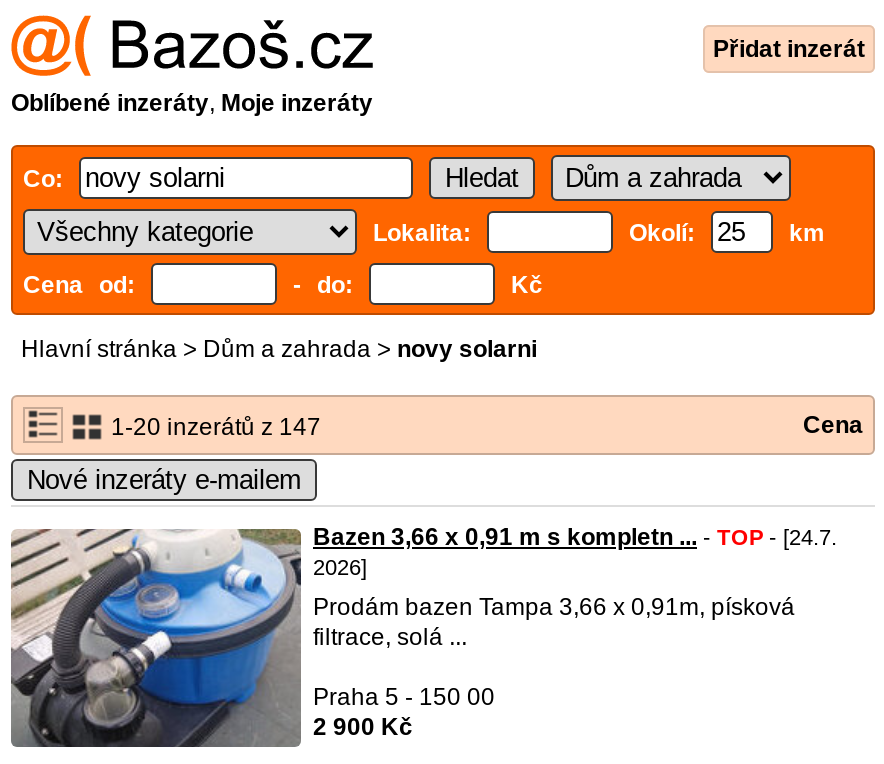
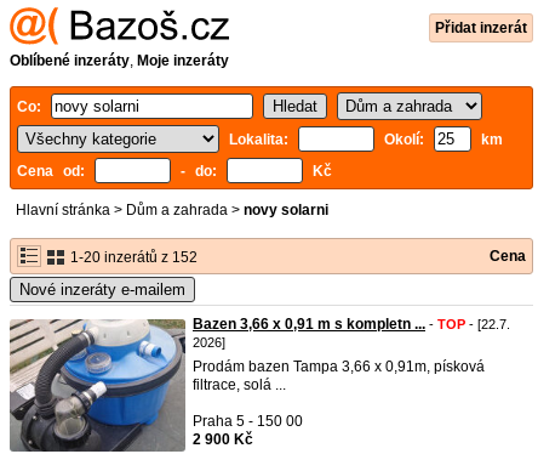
[105,413,321,441] 1-20 inzerátů z 147 -> [67,249,198,266] 1-20 inzerátů z 152
[313,523,837,551] Bazen 3,66 x 0,91 m s kompletn ... - TOP - [24.7. -> [193,316,510,333] Bazen 3,66 x 0,91 m s kompletn ... - TOP - [22.7.

